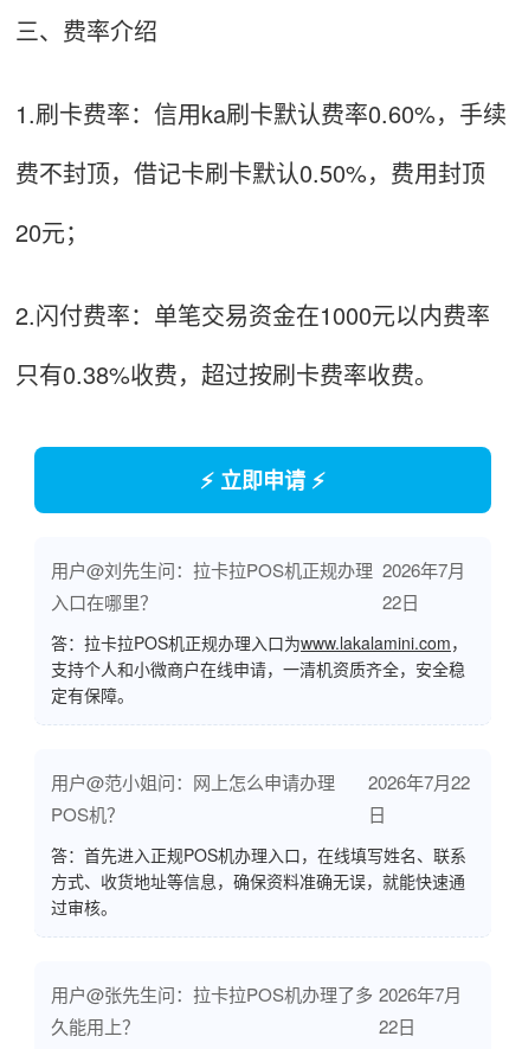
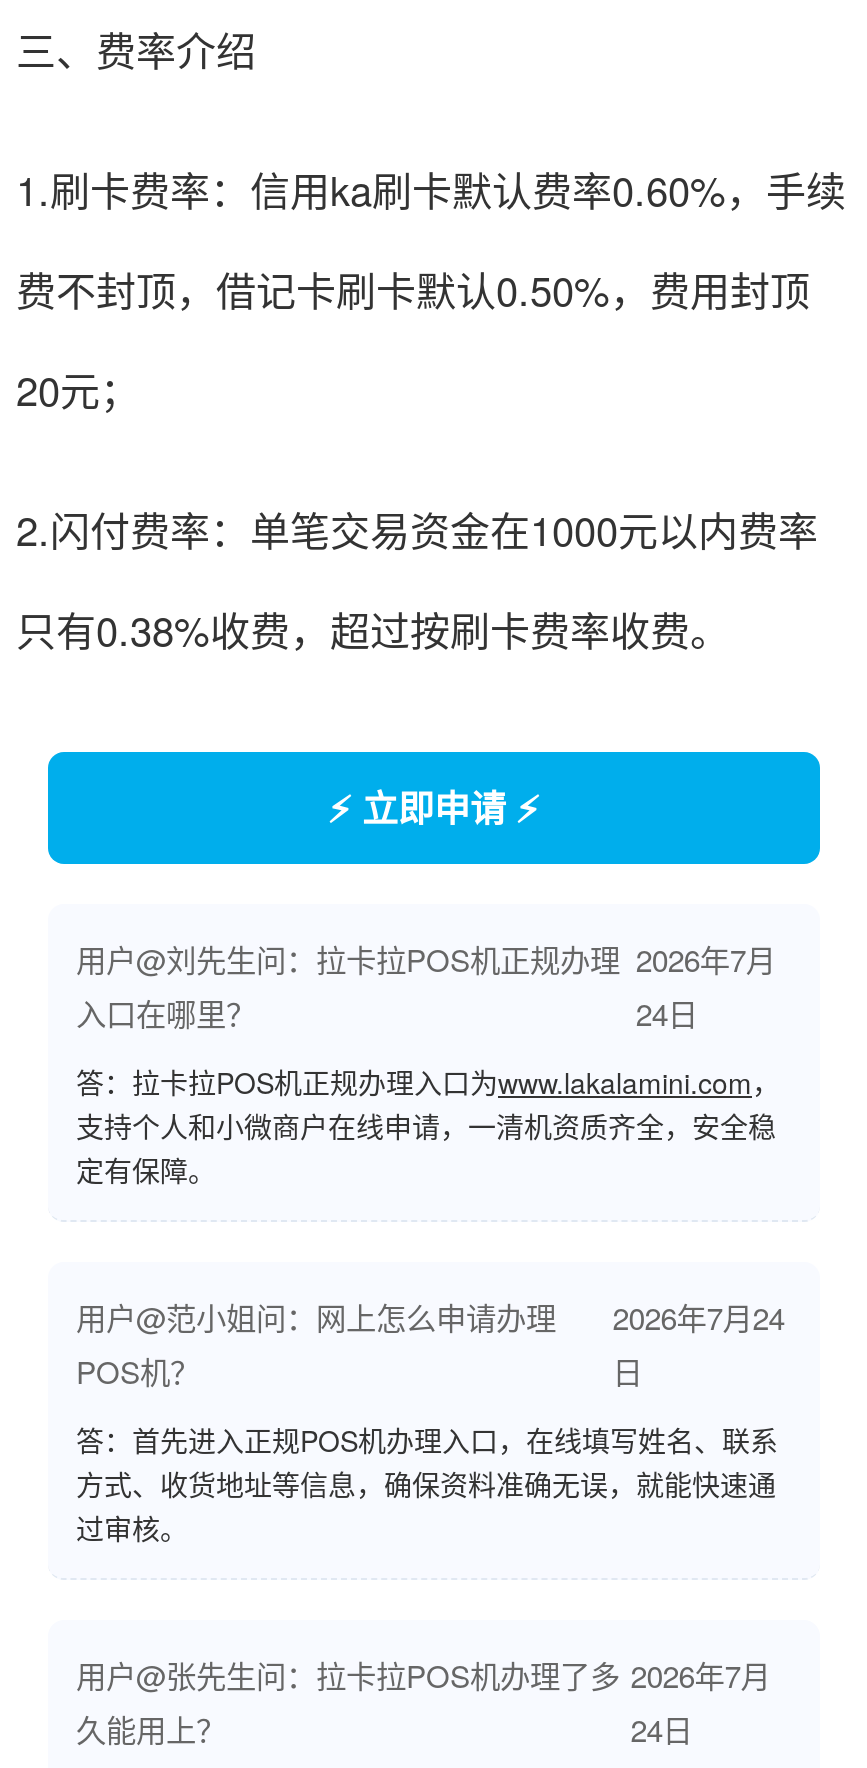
[382,589,419,614] 22日 -> [636,992,698,1034] 24日
[51,769,470,794] 用户@范小姐问：网上怎么申请办理 2026年7月22 -> [76,1296,785,1338] 用户@范小姐问：网上怎么申请办理 2026年7月24
[379,1013,416,1038] 22日 -> [631,1708,693,1750] 24日

